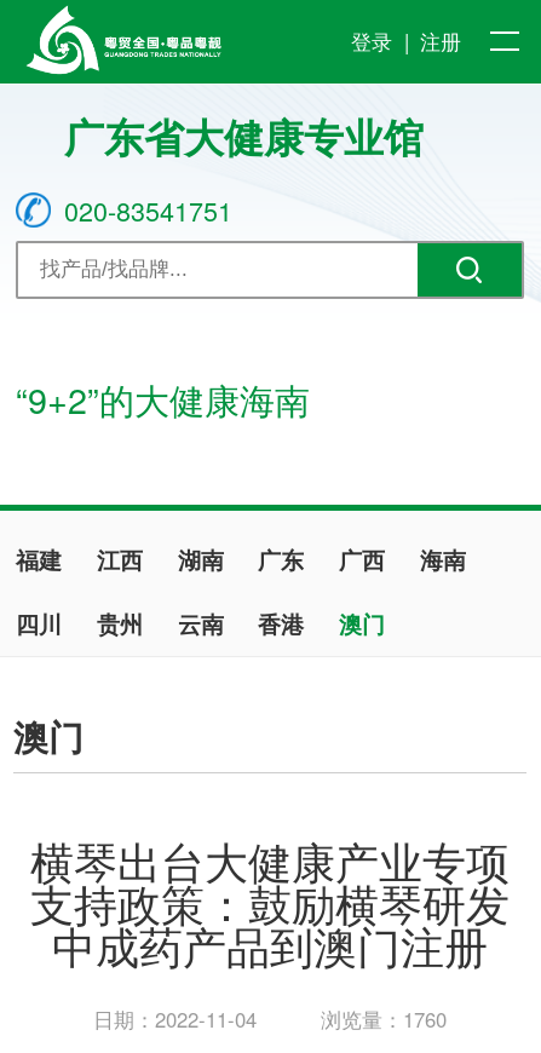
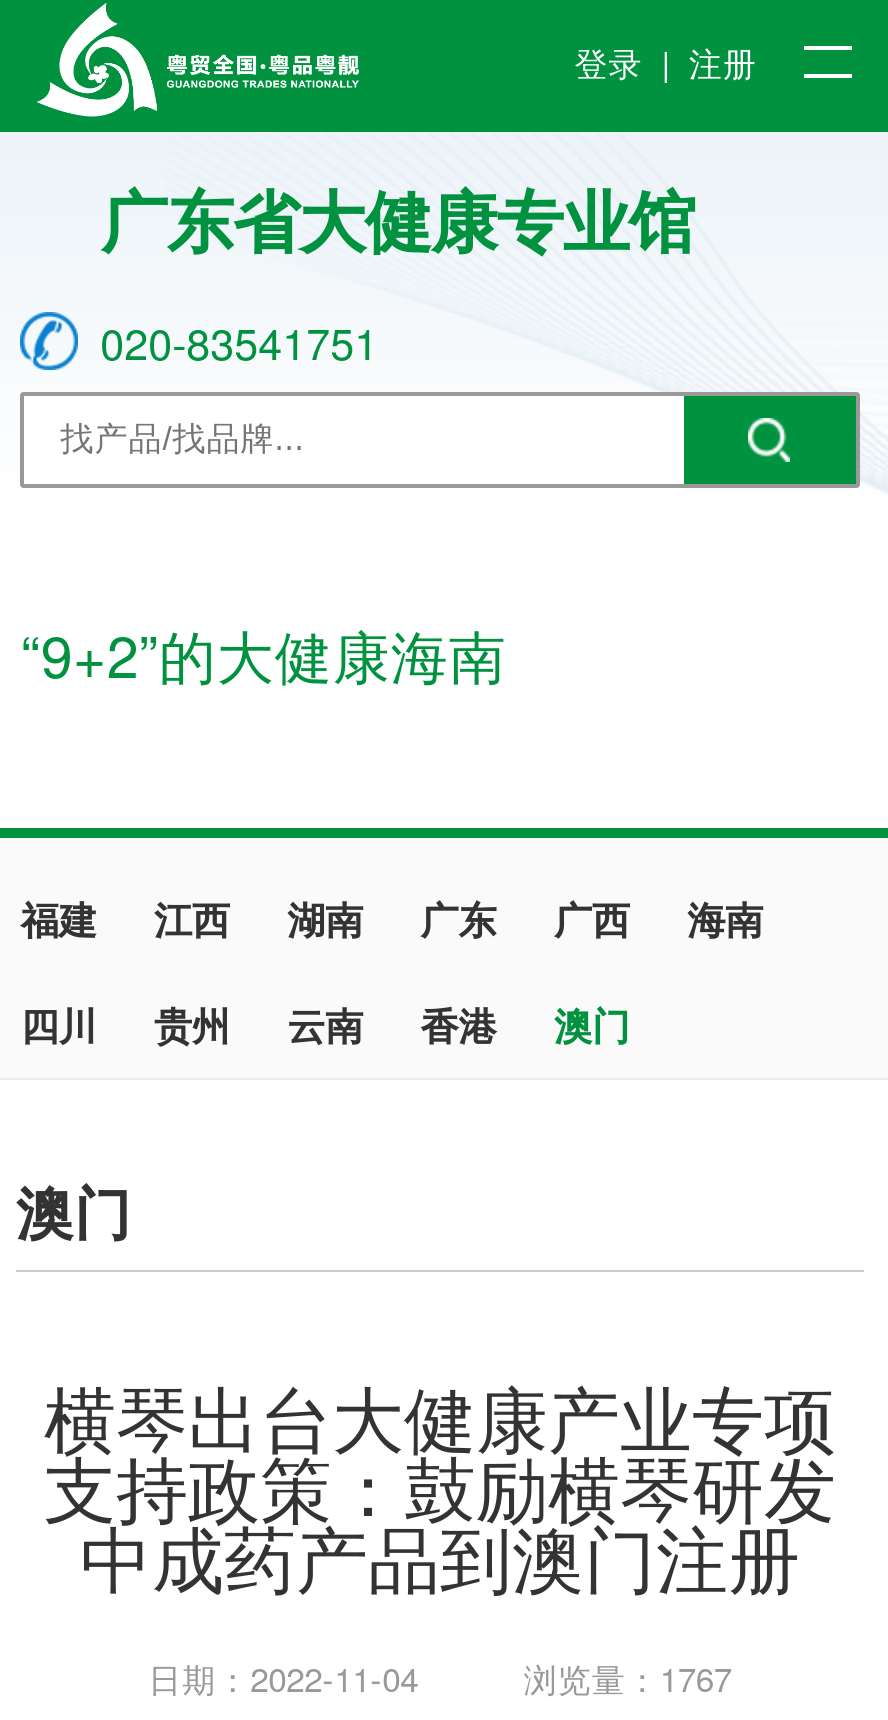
[321,1004,446,1033] 浏览量：1760 -> [524,1653,732,1701] 浏览量：1767

